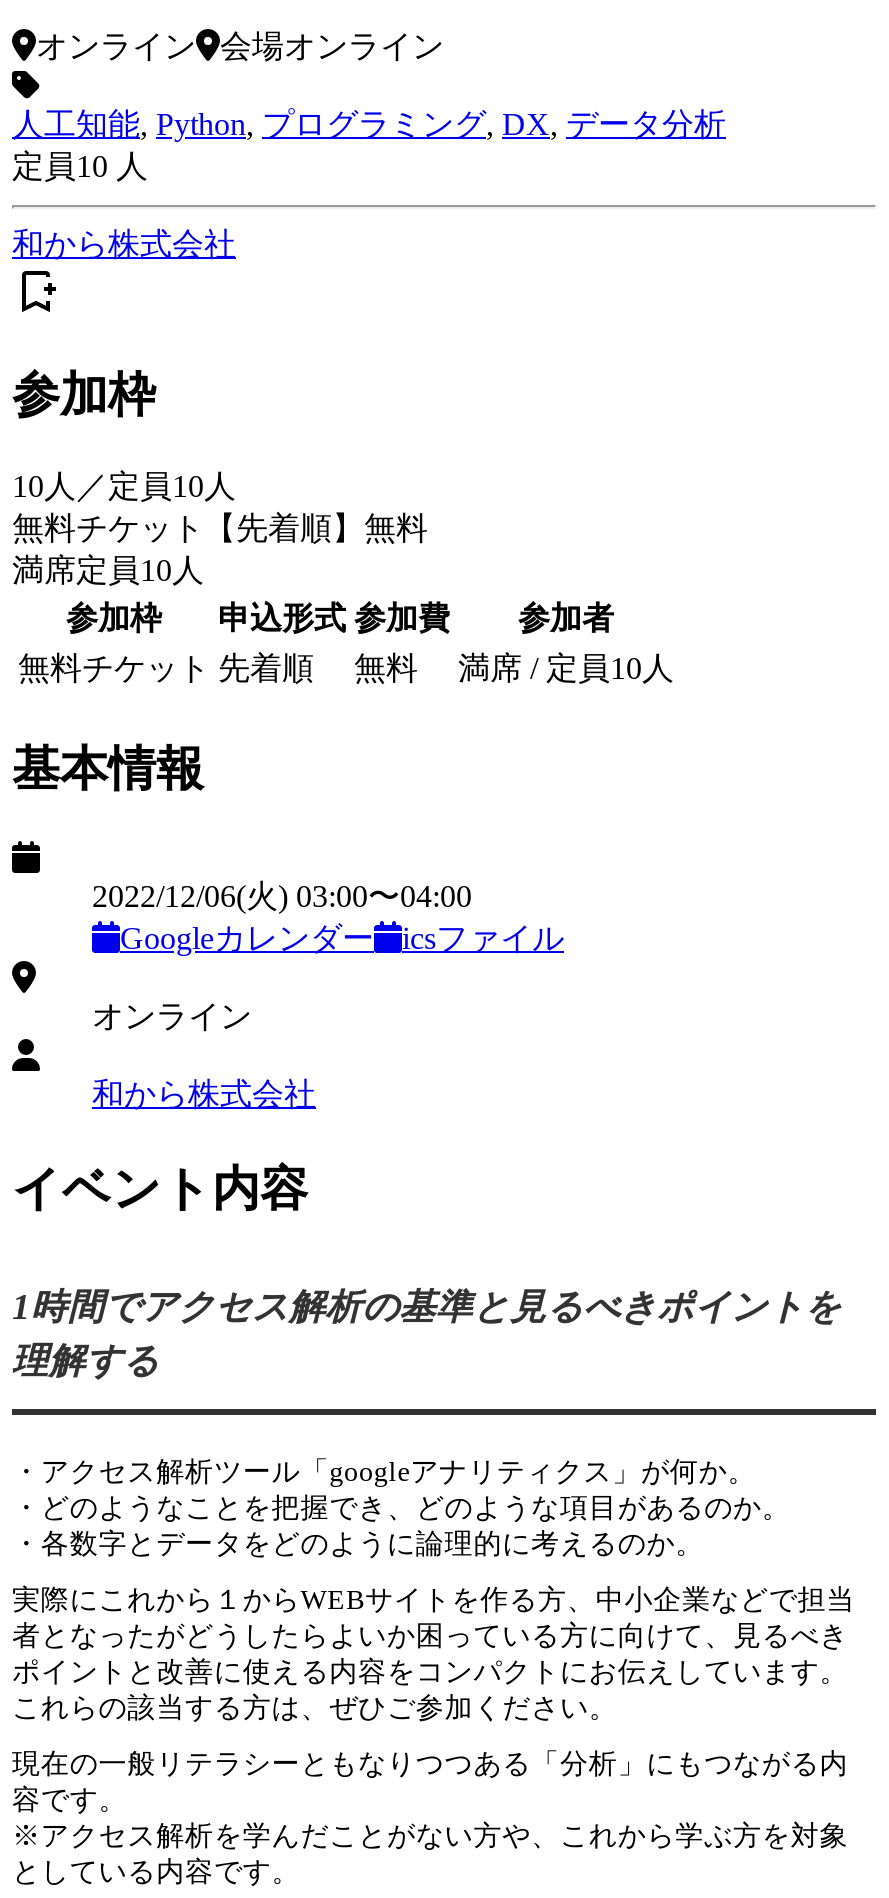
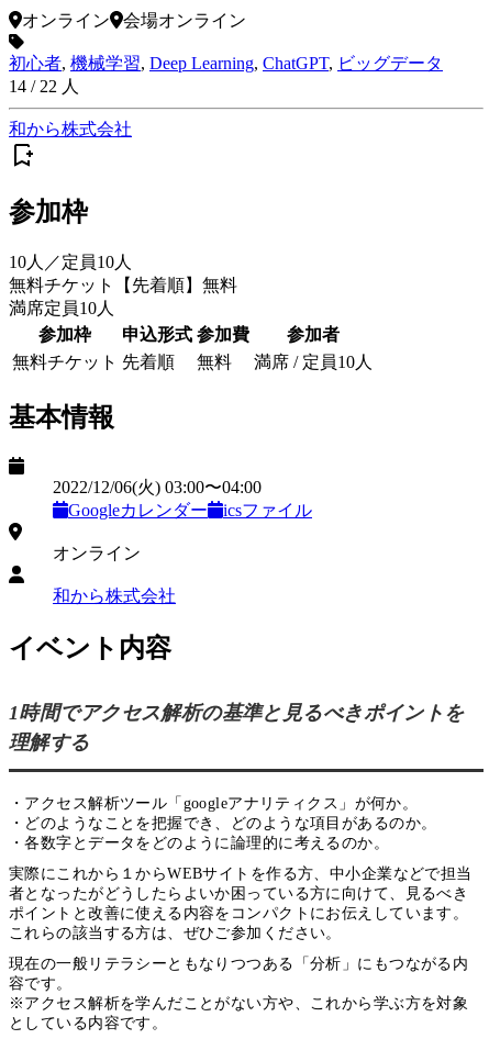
[12,108,726,184] 人工知能, Python,プログラミング, DX,データ分析 | 定員10人 -> [9,54,443,96] 初心者,機械学習, Deep Learning, ChatGPT,ビッグデータ | 14 / 22人

